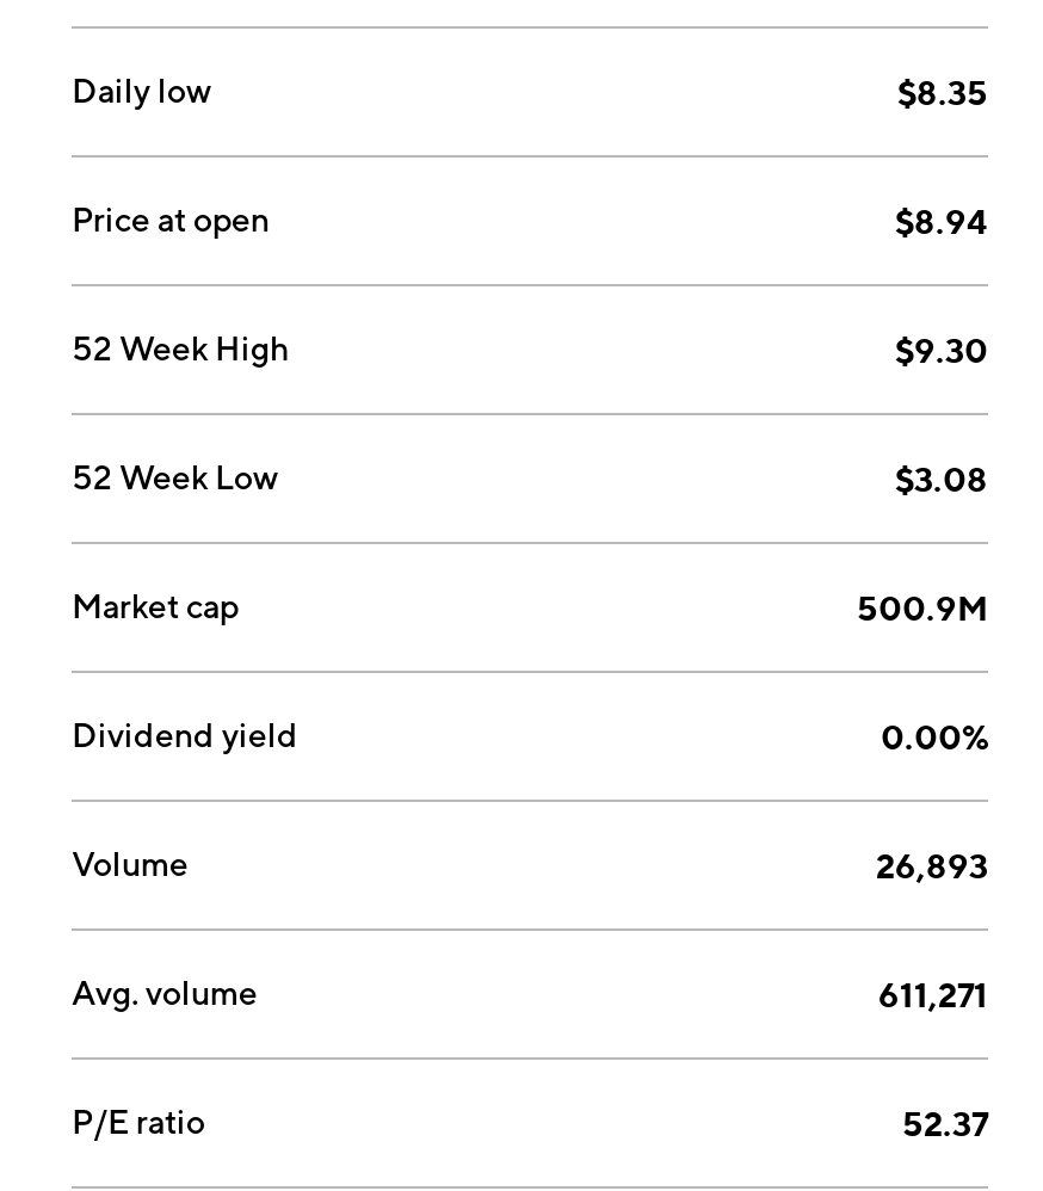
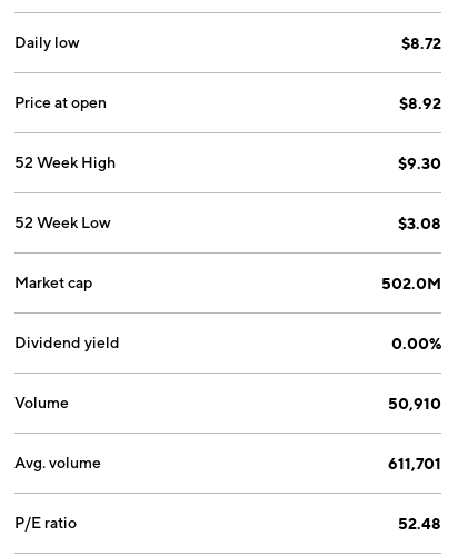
[897,72,988,112] $8.35 -> [401,33,441,52] $8.72
[895,200,988,241] $8.94 -> [399,93,441,112] $8.92
[857,587,988,628] 500.9M -> [381,274,441,292] 502.0M
[876,845,988,885] 26,893 -> [388,394,441,413] 50,910
[878,974,988,1014] 611,271 -> [388,454,441,473] 611,701
[902,1103,988,1143] 52.37 -> [398,514,441,533] 52.48

